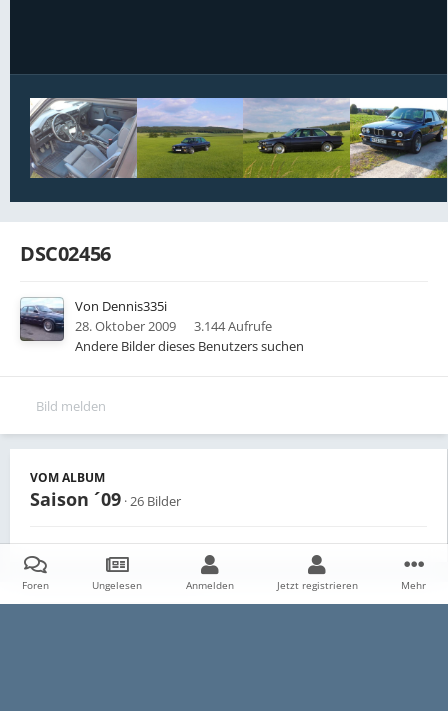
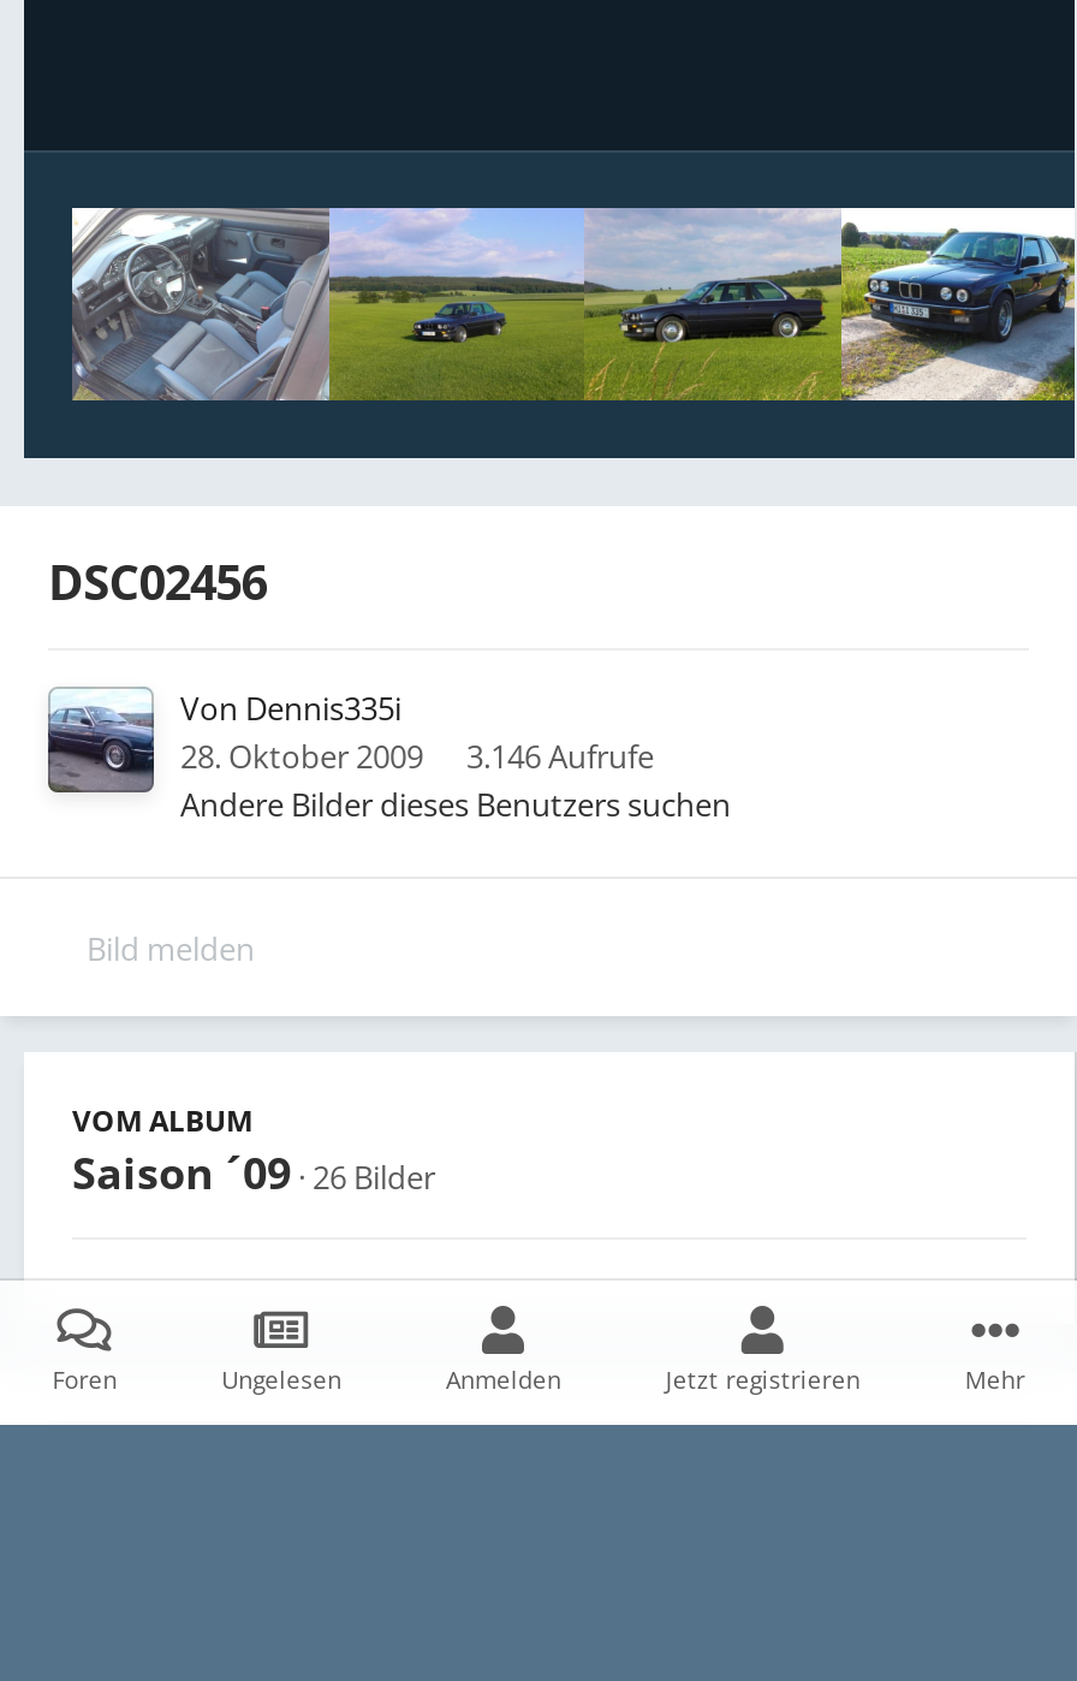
[75,317,272,335] 28. Oktober 2009 3.144 Aufrufe -> [180,735,654,779] 28. Oktober 2009 3.146 Aufrufe

